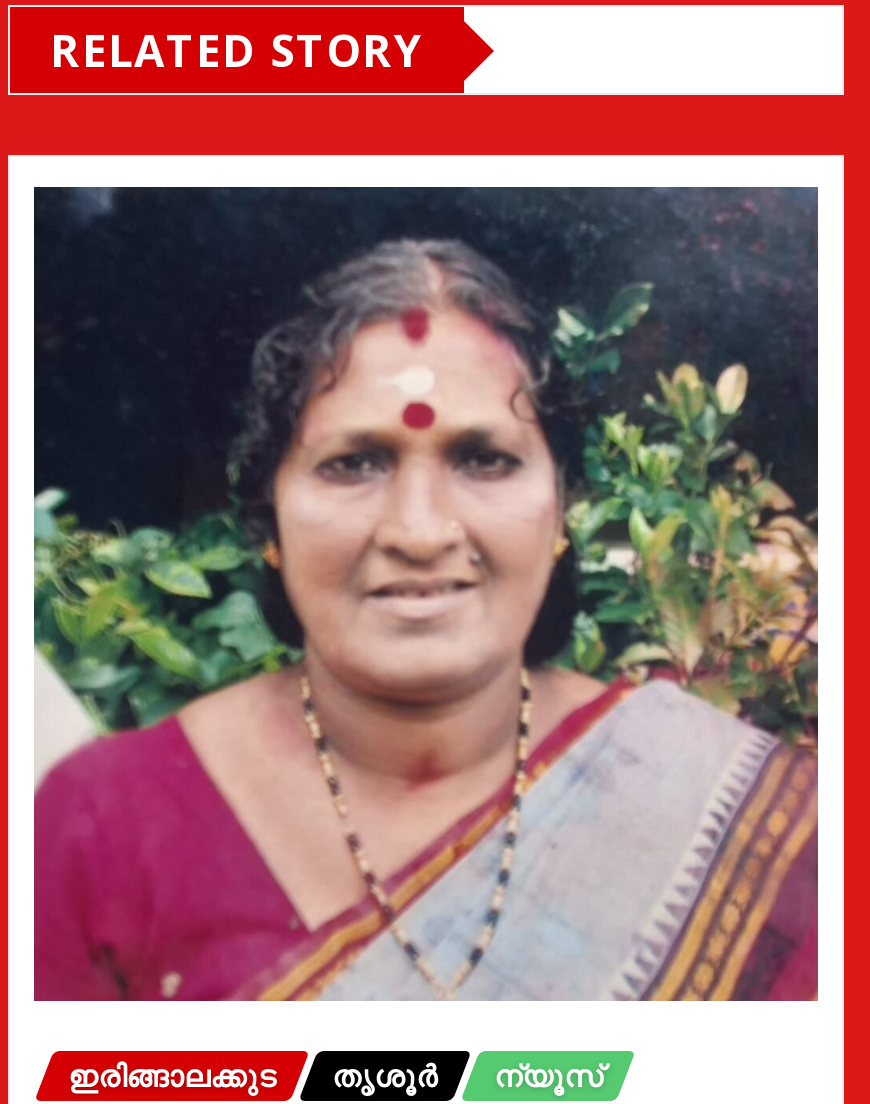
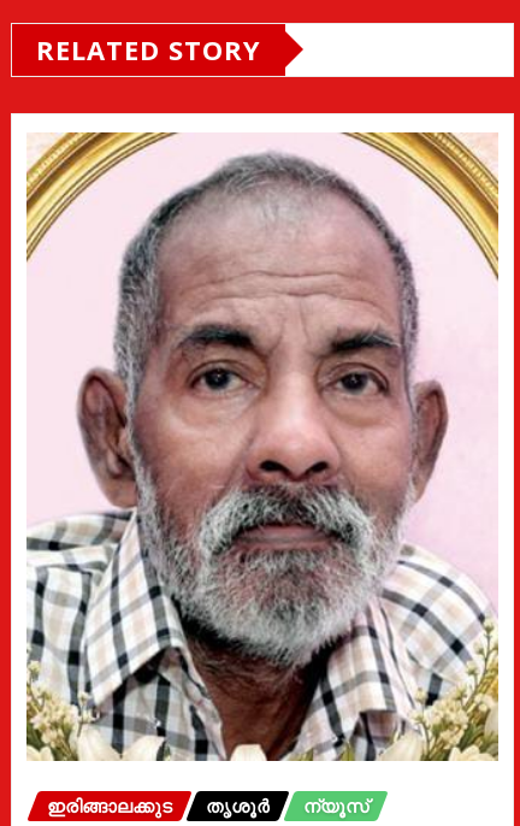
[32,185,820,1003] [image] -> [25,131,500,762] [image]

